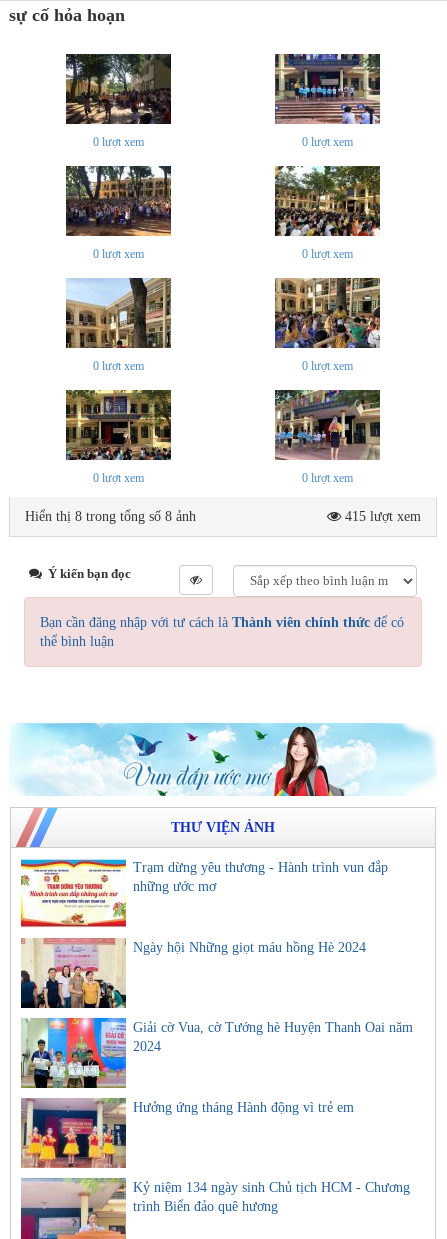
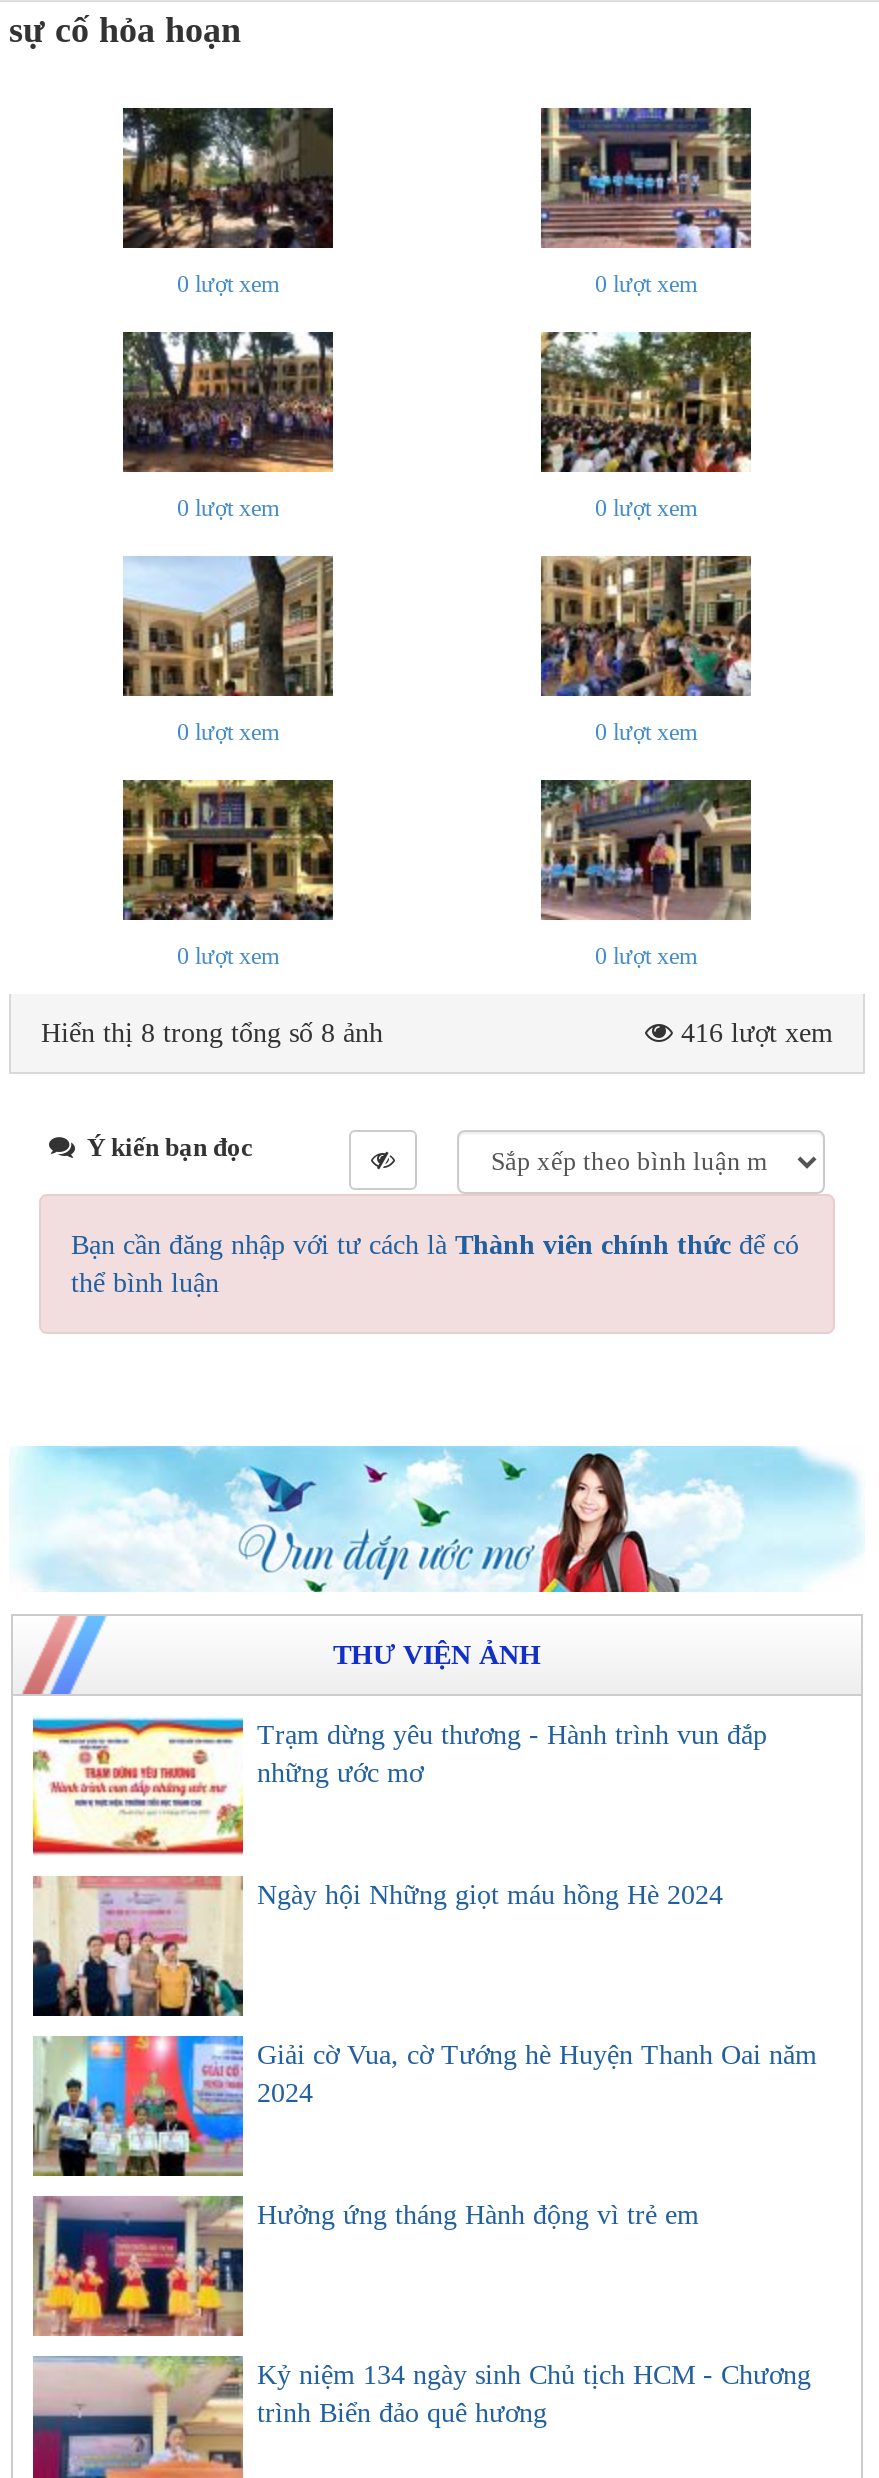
[341,509,421,524] 415 lượt xem -> [673,1018,833,1048] 416 lượt xem

